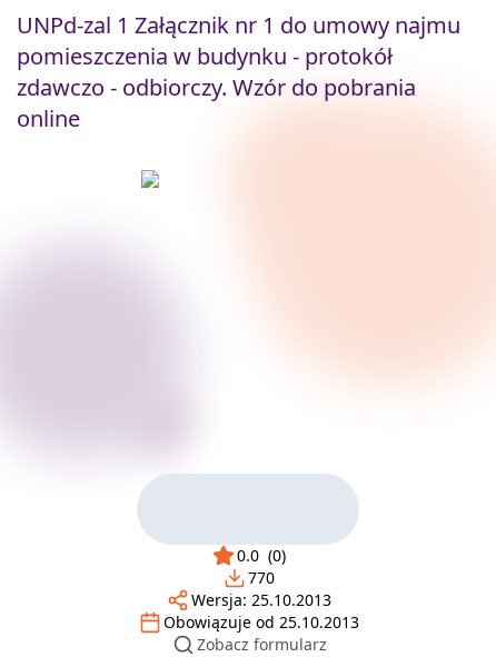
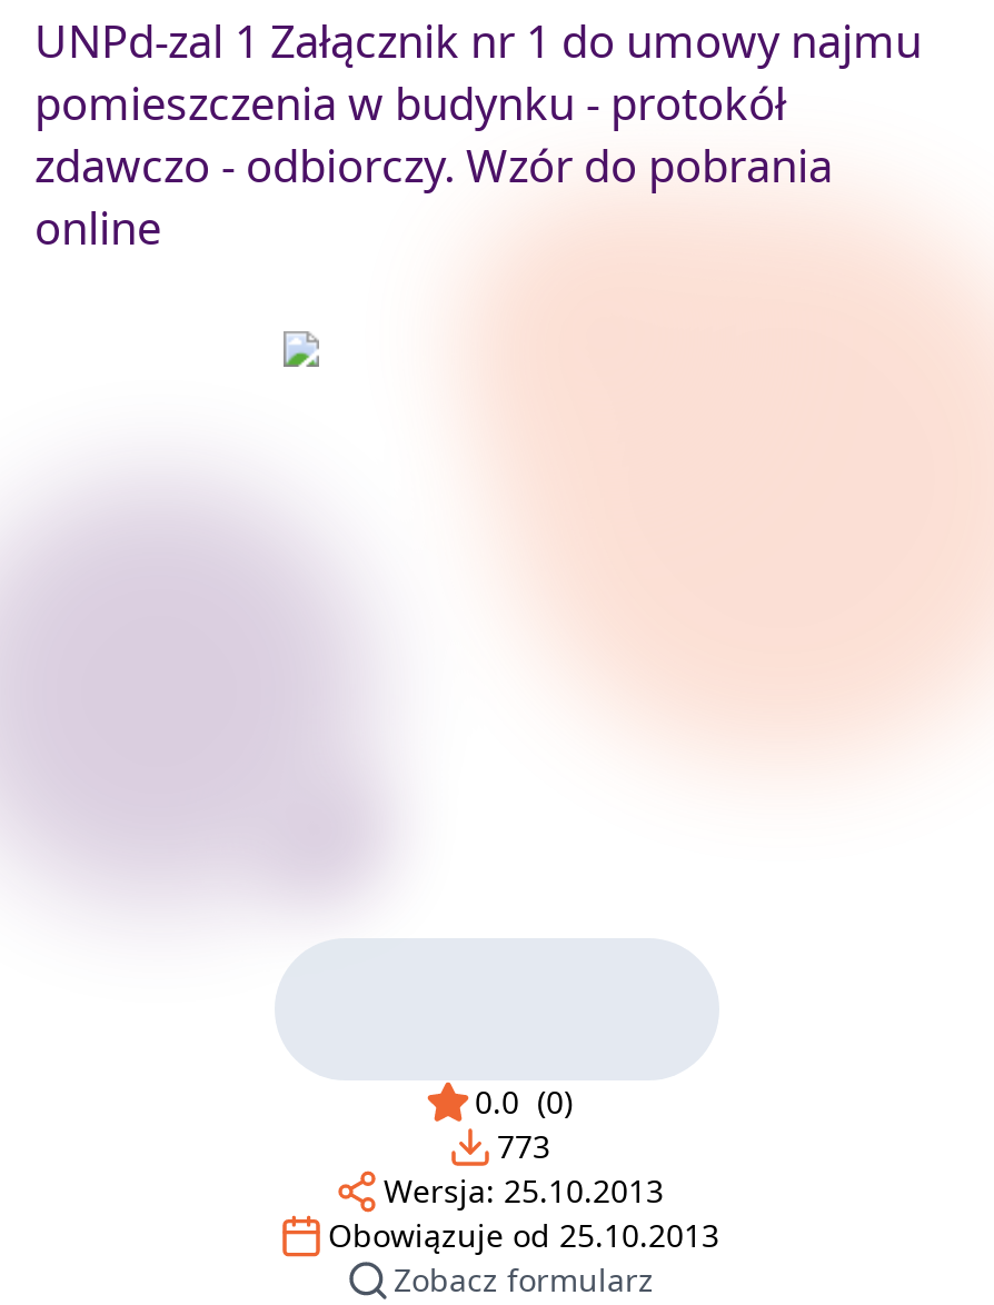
[248,567,275,588] 770 -> [497,1124,550,1166] 773

